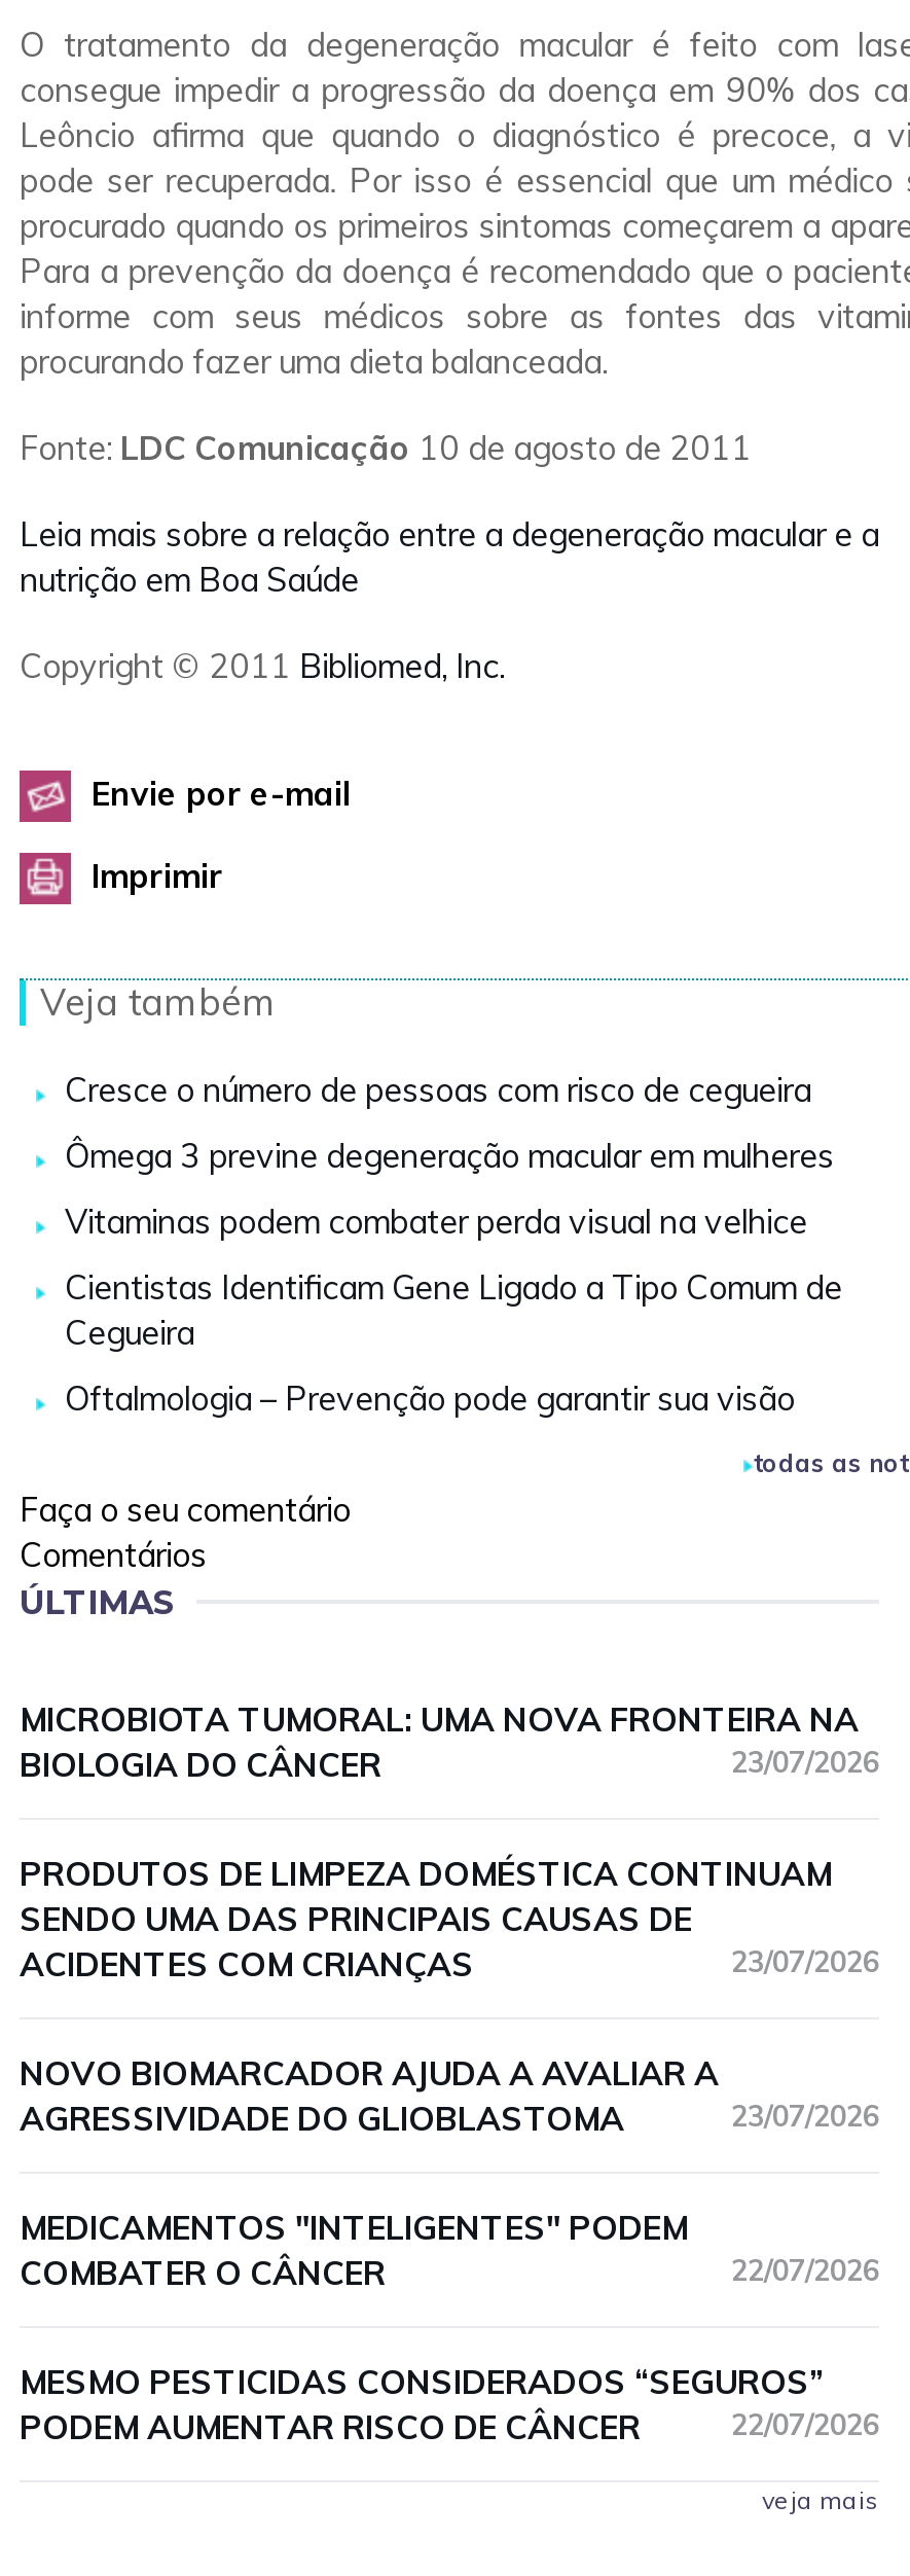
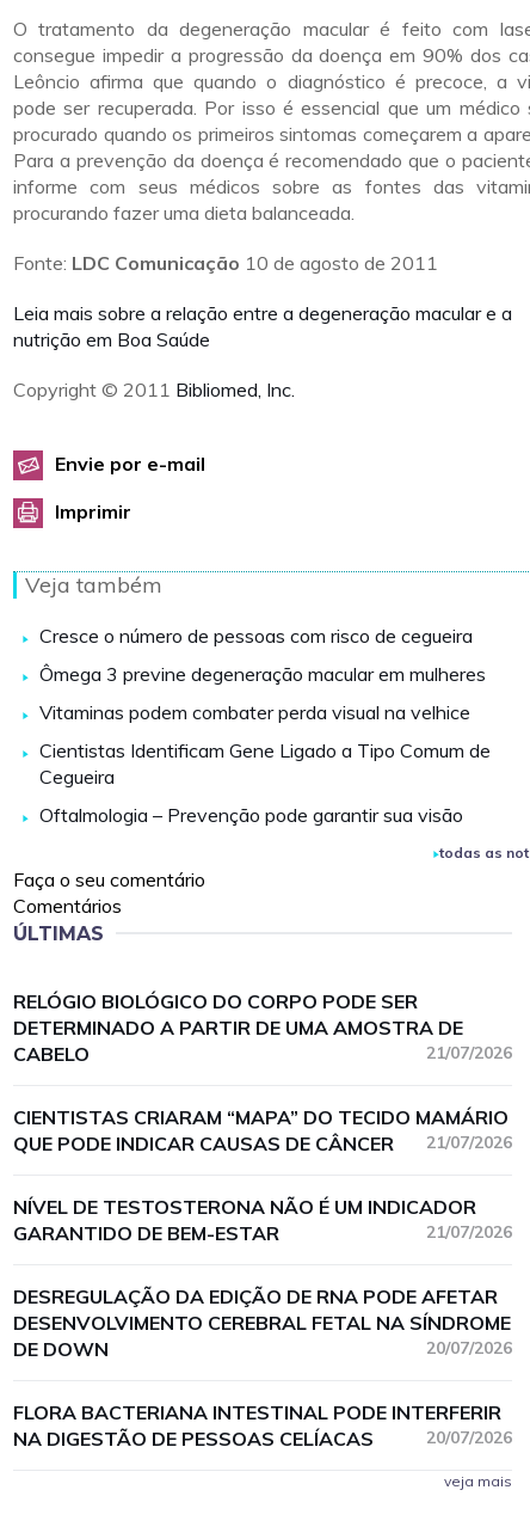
[20,1698,879,1785] MICROBIOTA TUMORAL: UMA NOVA FRONTEIRA NA | BIOLOGIA DO CÂNCER | 23/07/2026 -> [13,989,512,1066] RELÓGIO BIOLÓGICO DO CORPO PODE SER | DETERMINADO A PARTIR DE UMA AMOSTRA DE | CABELO | 21/07/2026
[20,1853,879,1984] PRODUTOS DE LIMPEZA DOMÉSTICA CONTINUAM | SENDO UMA DAS PRINCIPAIS CAUSAS DE | ACIDENTES COM CRIANÇAS | 23/07/2026 -> [13,1105,512,1155] CIENTISTAS CRIARAM “MAPA” DO TECIDO MAMÁRIO | QUE PODE INDICAR CAUSAS DE CÂNCER | 21/07/2026
[20,2052,879,2139] NOVO BIOMARCADOR AJUDA A AVALIAR A | AGRESSIVIDADE DO GLIOBLASTOMA | 23/07/2026 -> [13,1195,512,1245] NÍVEL DE TESTOSTERONA NÃO É UM INDICADOR | GARANTIDO DE BEM-ESTAR | 21/07/2026
[20,2207,879,2293] MEDICAMENTOS "INTELIGENTES" PODEM | COMBATER O CÂNCER | 22/07/2026 -> [13,1284,512,1361] DESREGULAÇÃO DA EDIÇÃO DE RNA PODE AFETAR | DESENVOLVIMENTO CEREBRAL FETAL NA SÍNDROME | DE DOWN | 20/07/2026
[20,2361,879,2447] MESMO PESTICIDAS CONSIDERADOS “SEGUROS” | PODEM AUMENTAR RISCO DE CÂNCER | 22/07/2026 -> [13,1400,512,1451] FLORA BACTERIANA INTESTINAL PODE INTERFERIR | NA DIGESTÃO DE PESSOAS CELÍACAS | 20/07/2026

